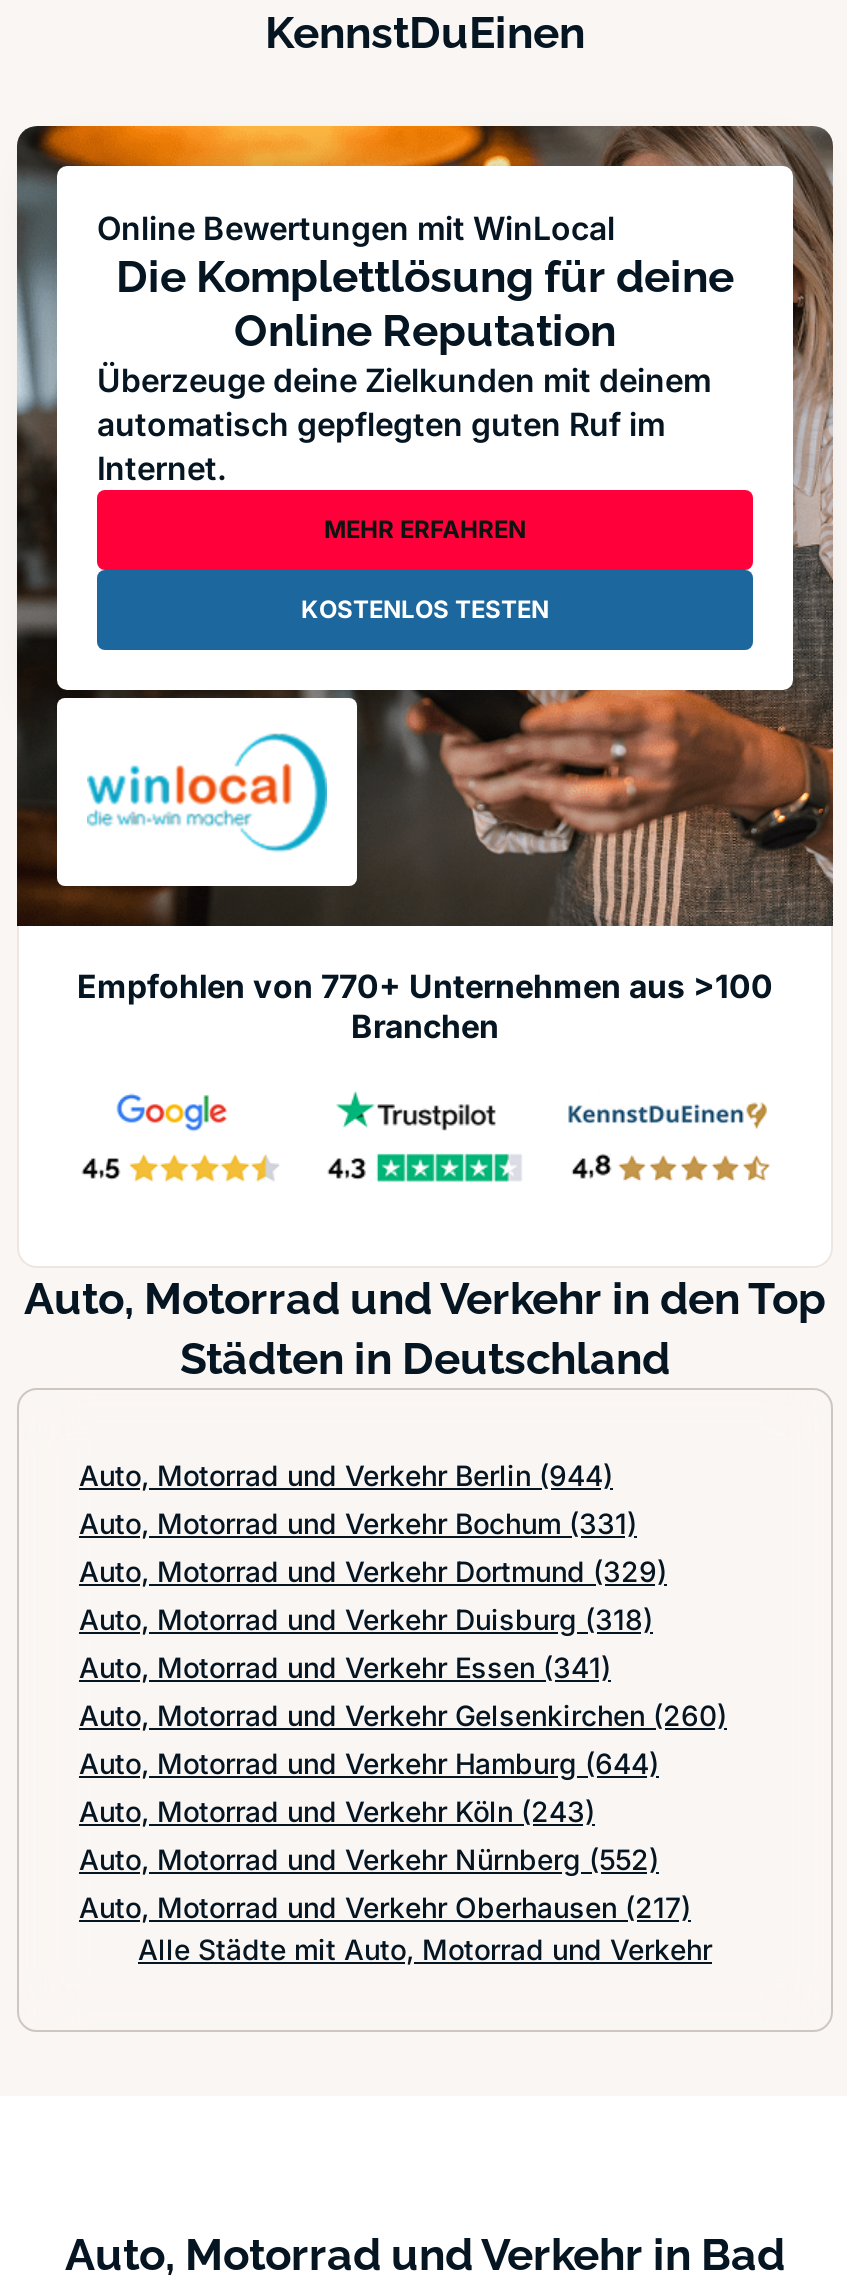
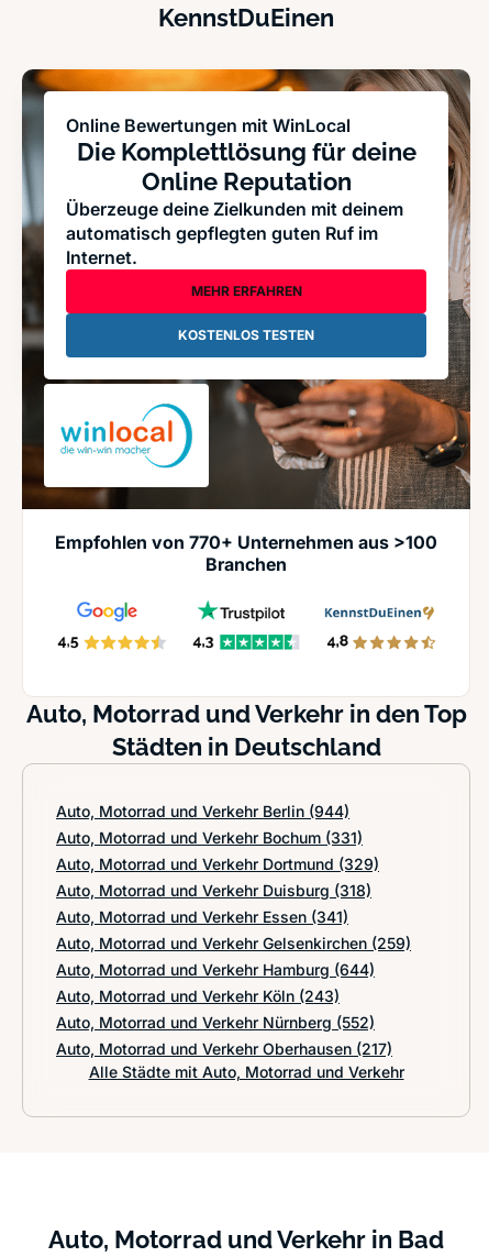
[79,1698,727,1732] Auto, Motorrad und Verkehr Gelsenkirchen (260) -> [56,934,411,952] Auto, Motorrad und Verkehr Gelsenkirchen (259)

